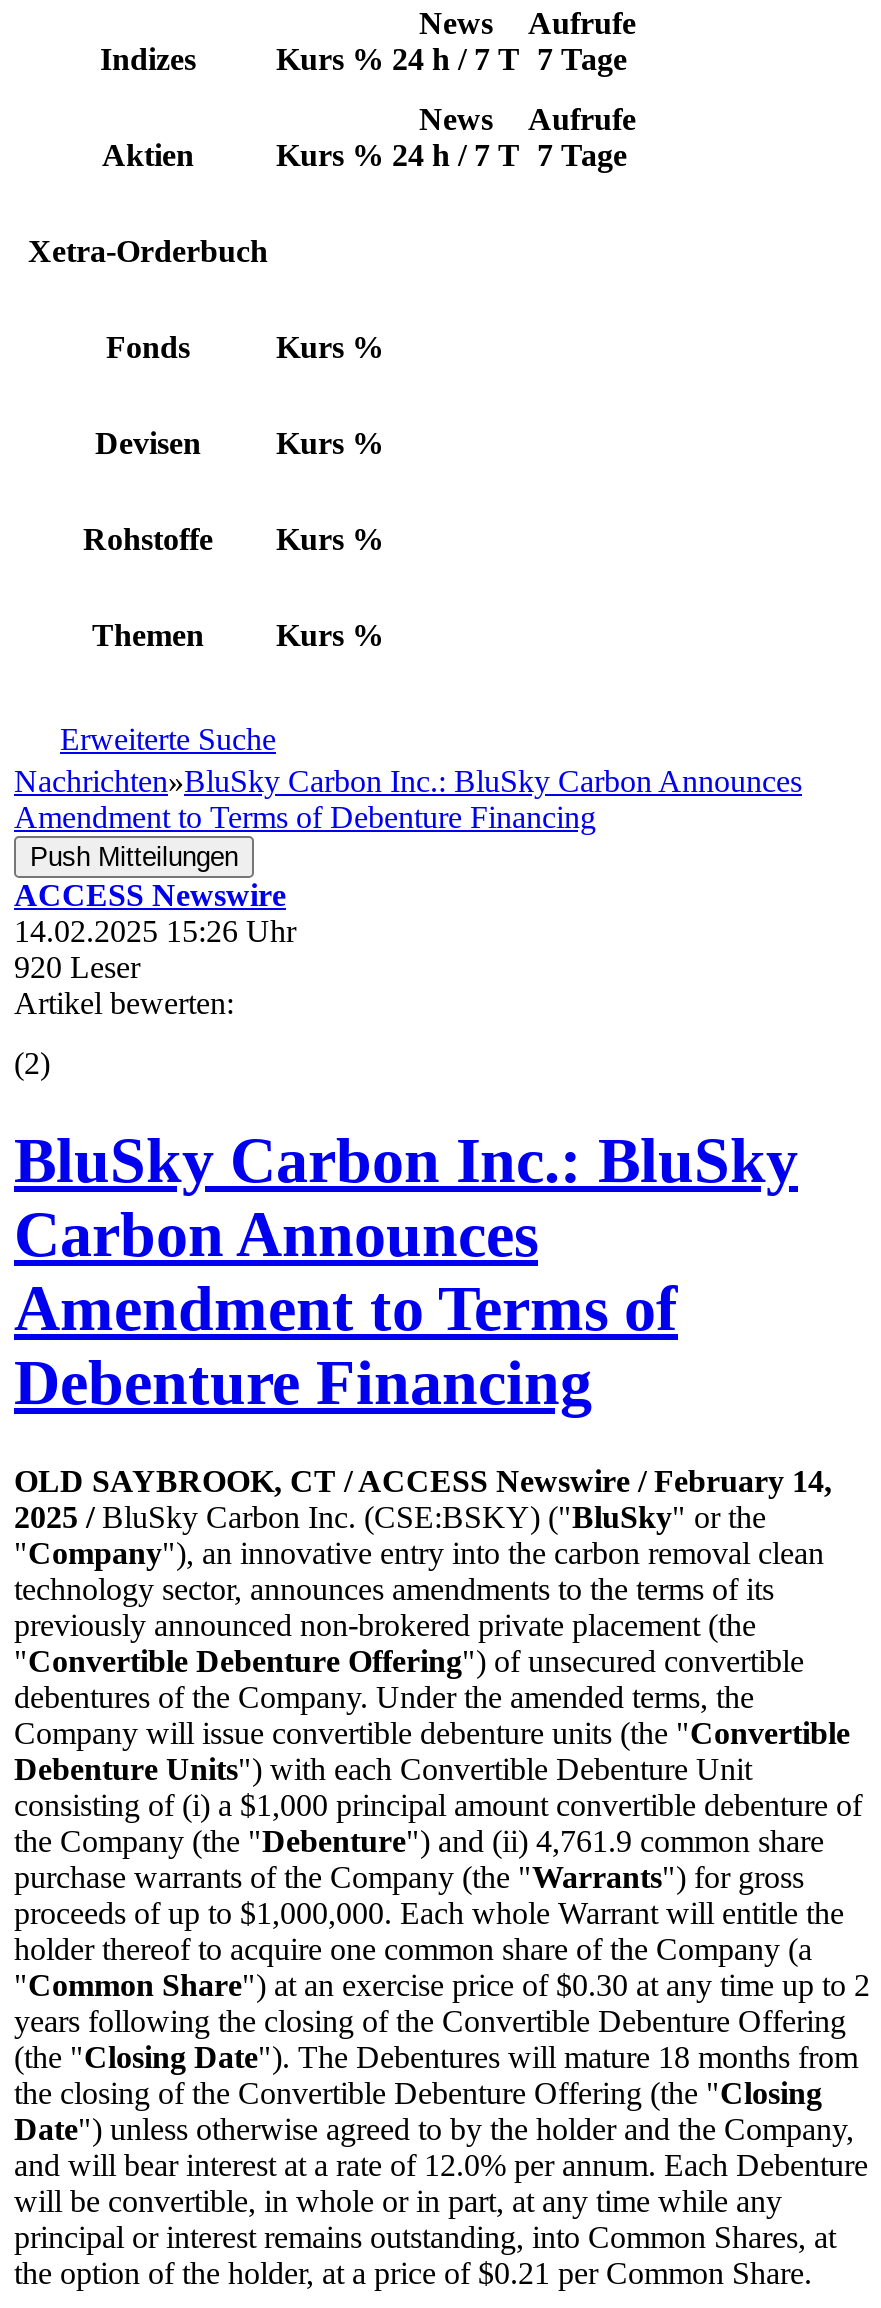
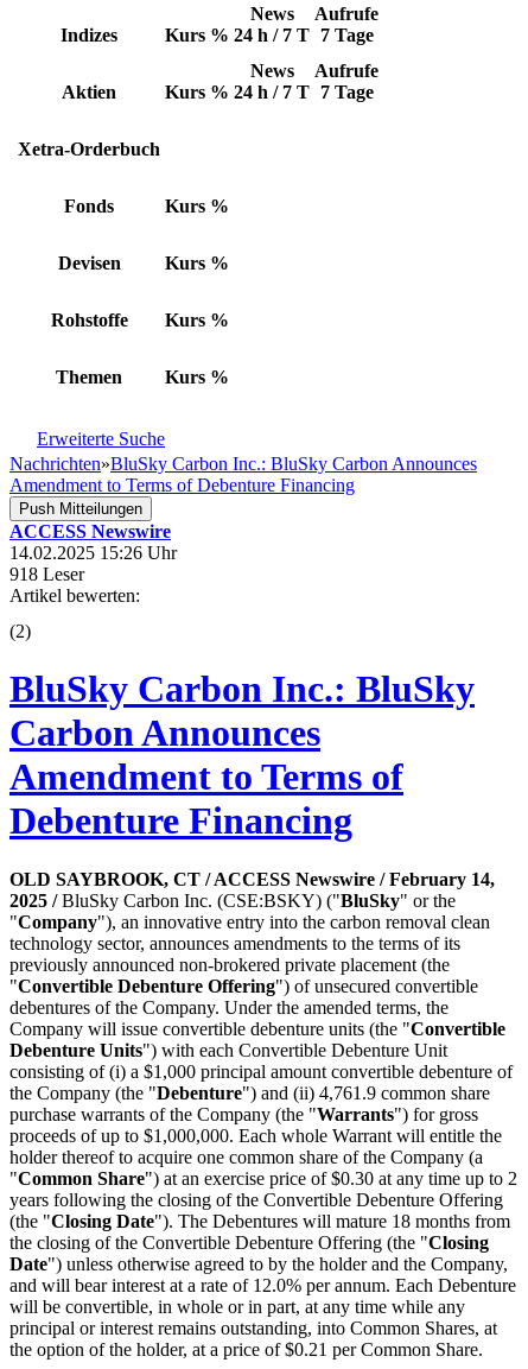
[14,950,140,984] 920 Leser -> [9,564,84,584] 918 Leser

